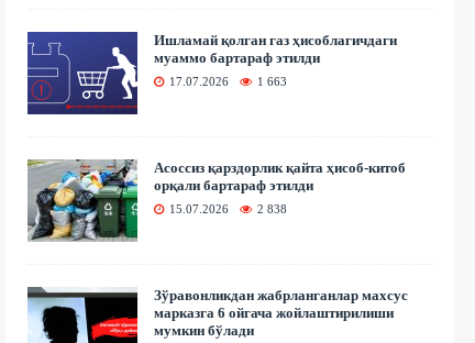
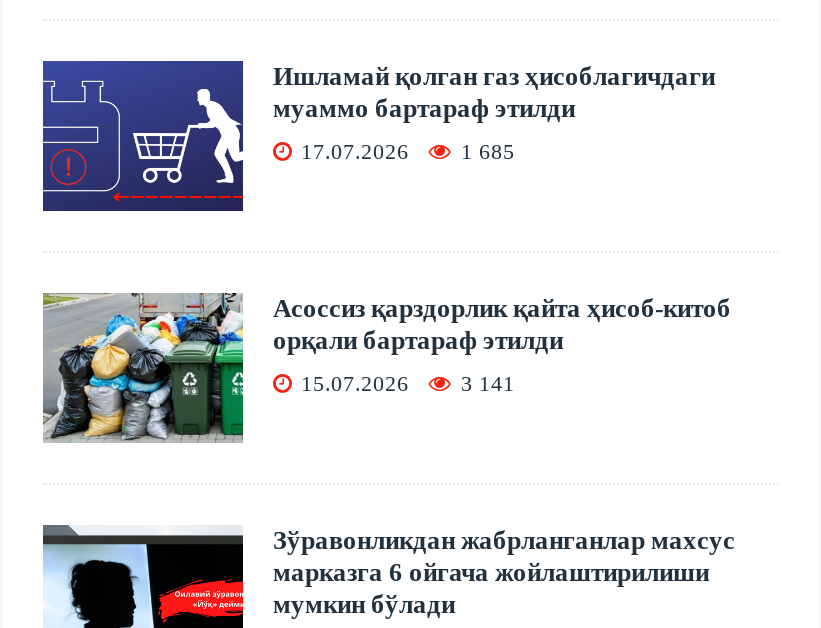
[257,75,287,88] 1 663 -> [461,140,515,164] 1 685
[257,202,287,216] 2 838 -> [461,372,515,396] 3 141

